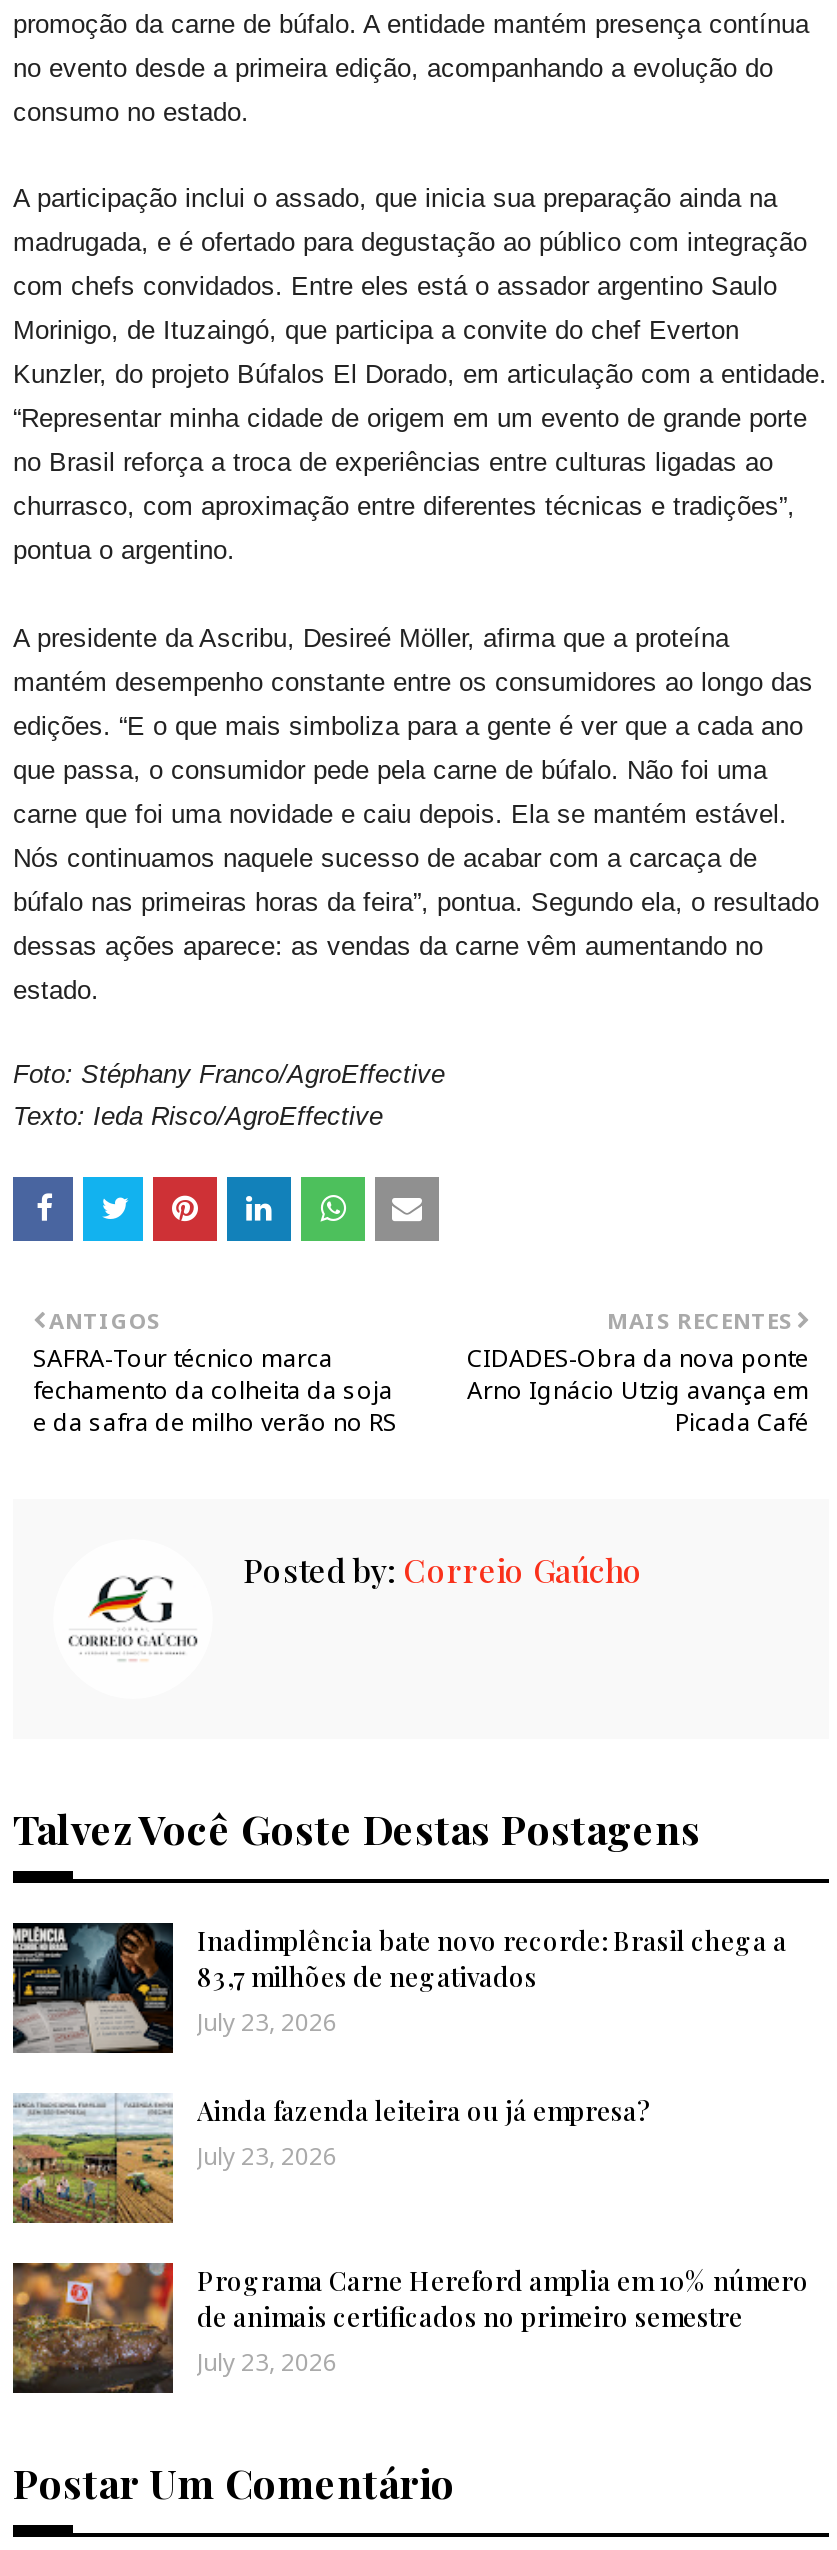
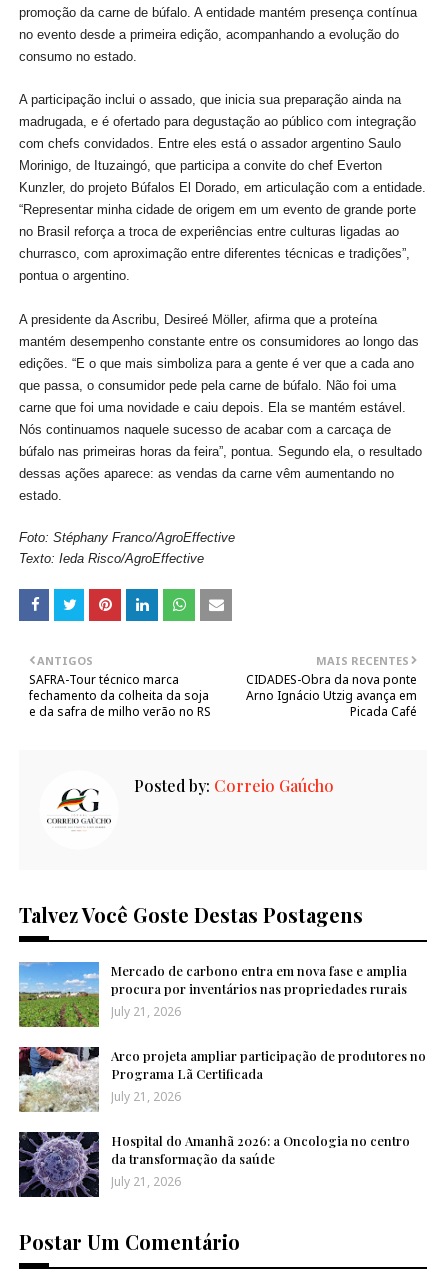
[11,1921,787,2055] [image] | Inadimplência bate novo recorde: Brasil chega a | 83,7 milhões de negativados | July 23, 2026 -> [18,961,407,1028] [image] | Mercado de carbono entra em nova fase e amplia | procura por inventários nas propriedades rurais | July 21, 2026
[11,2093,651,2225] [image] | Ainda fazenda leiteira ou já empresa? | July 23, 2026 -> [18,1046,426,1112] [image] | Arco projeta ampliar participação de produtores no | Programa Lã Certificada | July 21, 2026
[11,2261,809,2393] [image] | Programa Carne Hereford amplia em 10% número | de animais certificados no primeiro semestre | July 23, 2026 -> [18,1131,410,1198] [image] | Hospital do Amanhã 2026: a Oncologia no centro | da transformação da saúde | July 21, 2026

